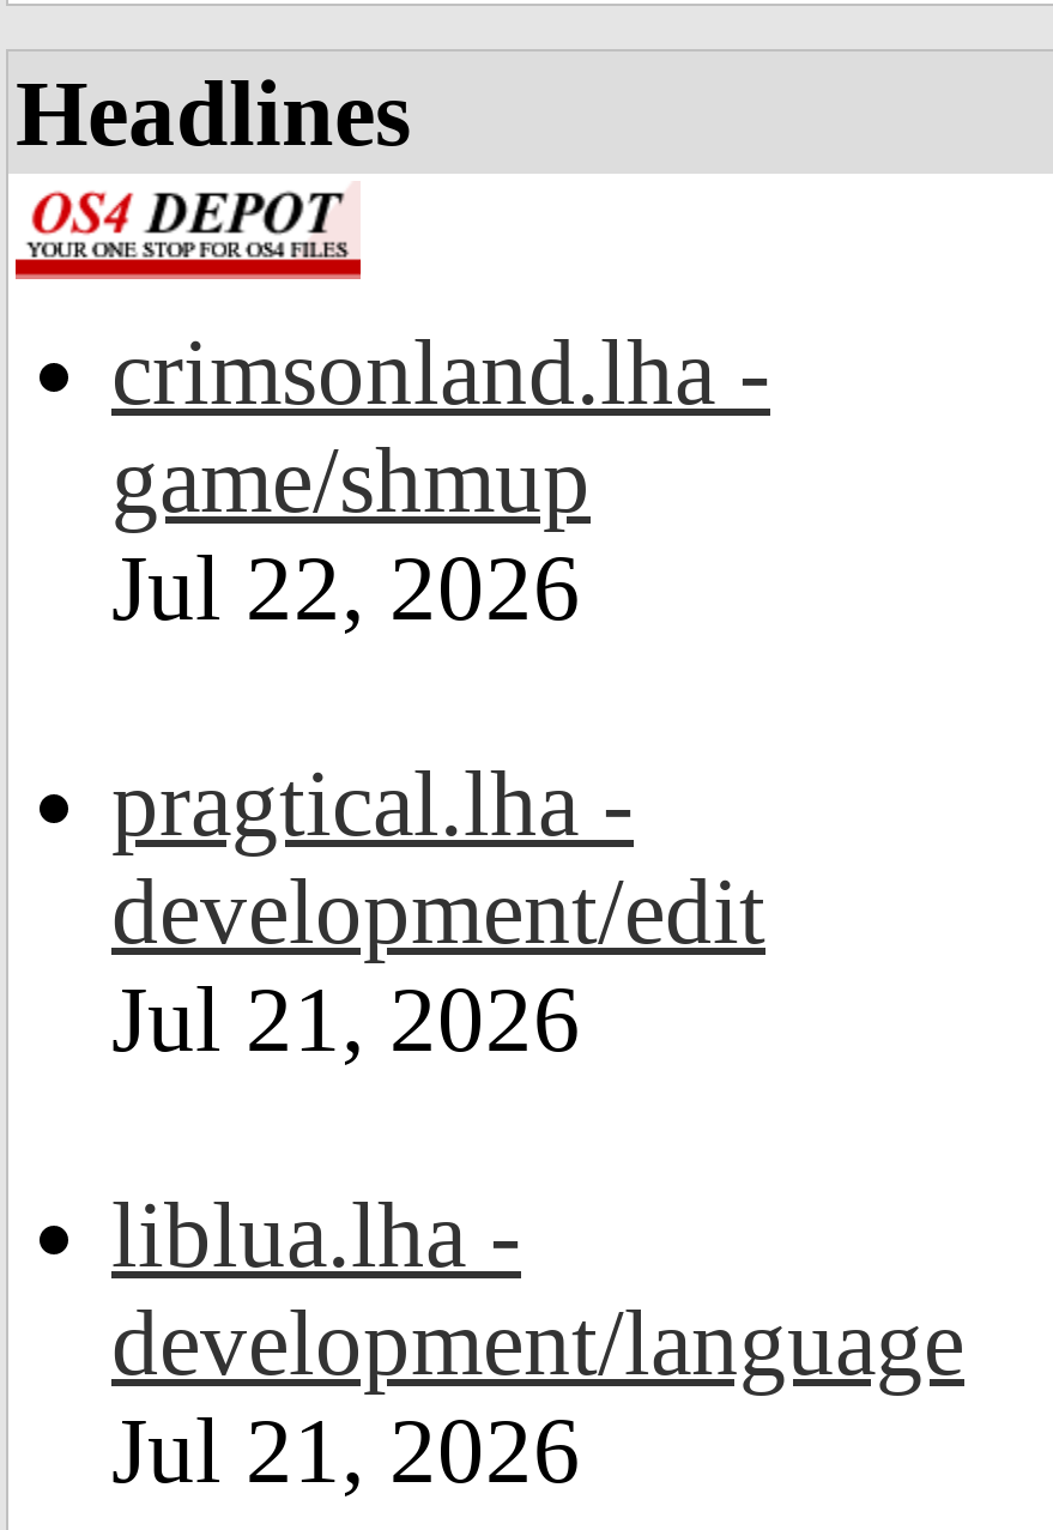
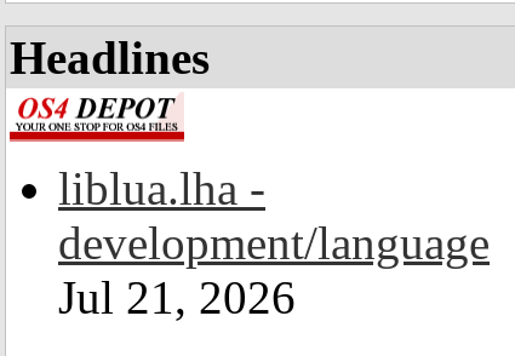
[111,320,770,1070] crimsonland.lha - | game/shmup | Jul 22, 2026 | pragtical.lha - | development/edit | Jul 21, 2026 -> none

